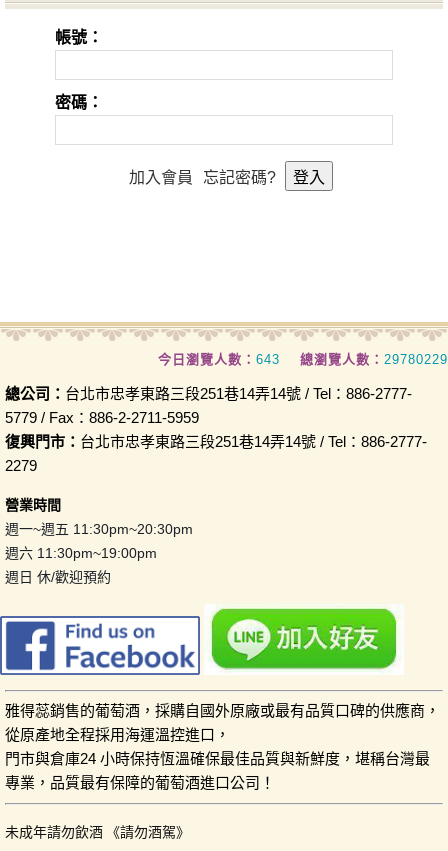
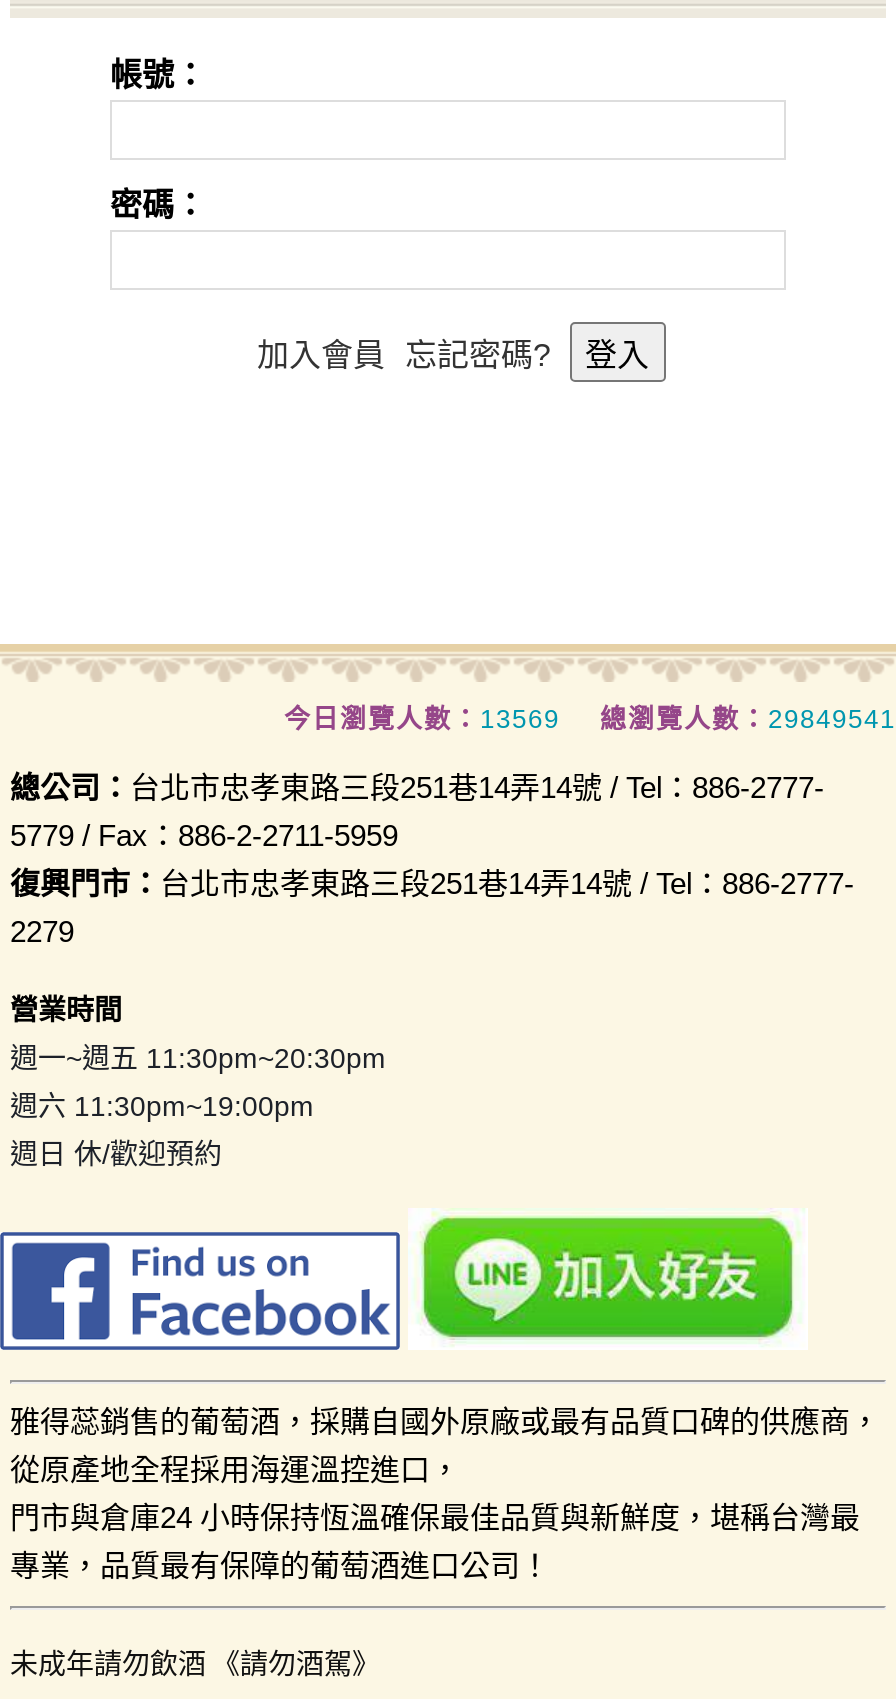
[158,352,448,367] 今日瀏覽人數：643 總瀏覽人數：29780229 -> [284,704,896,734] 今日瀏覽人數：13569 總瀏覽人數：29849541

